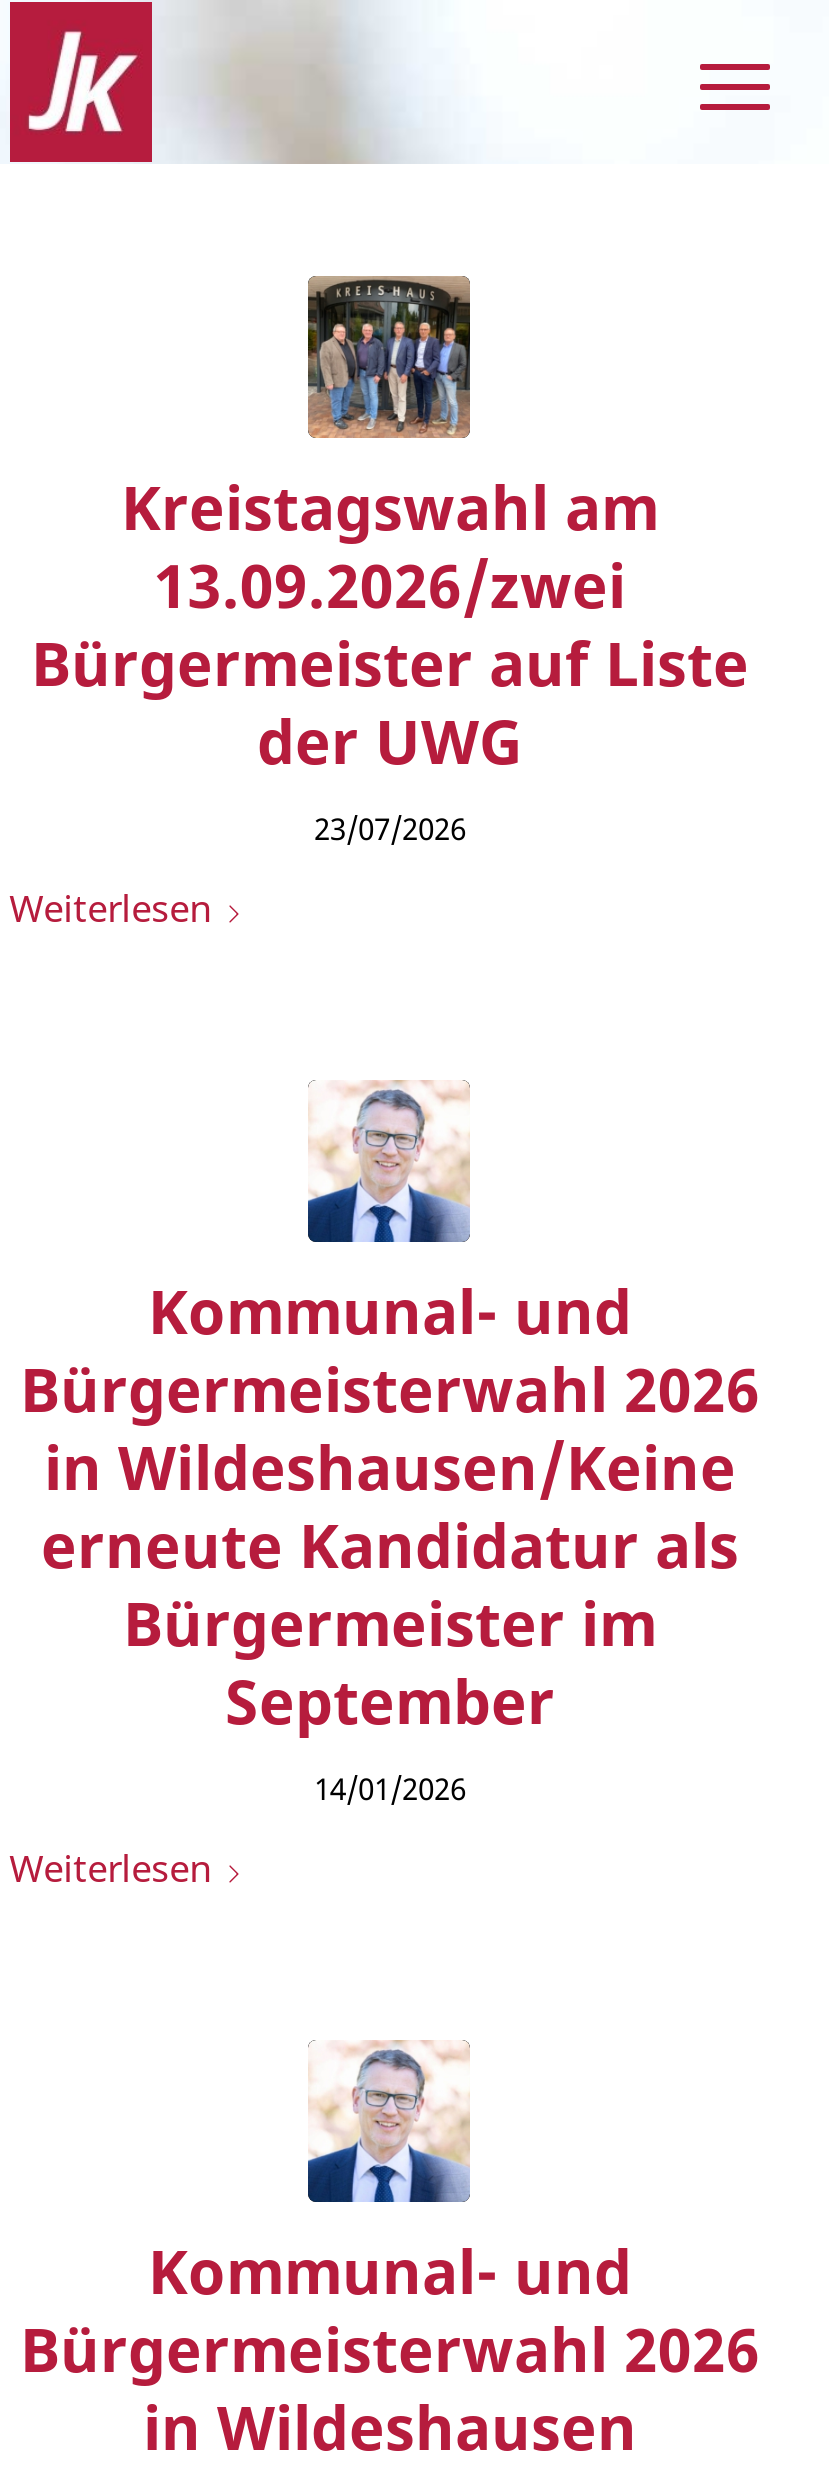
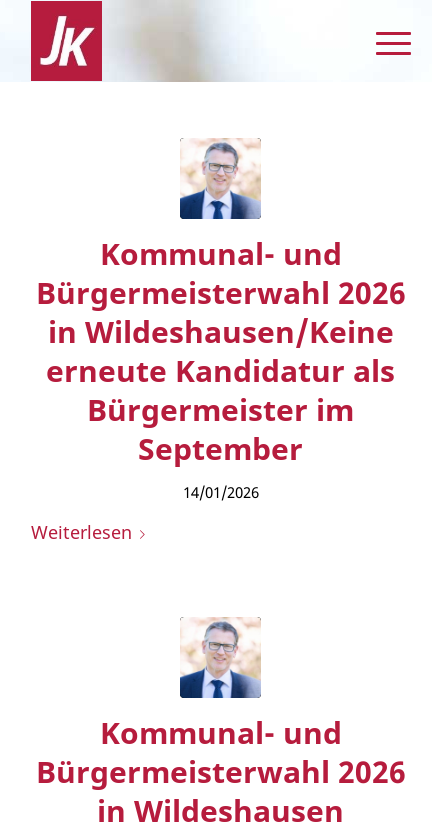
[9,276,749,932] [image] | Kreistagswahl am | 13.09.2026/zwei | Bürgermeister auf Liste | der UWG | 23/07/2026 | Weiterlesen -> none

